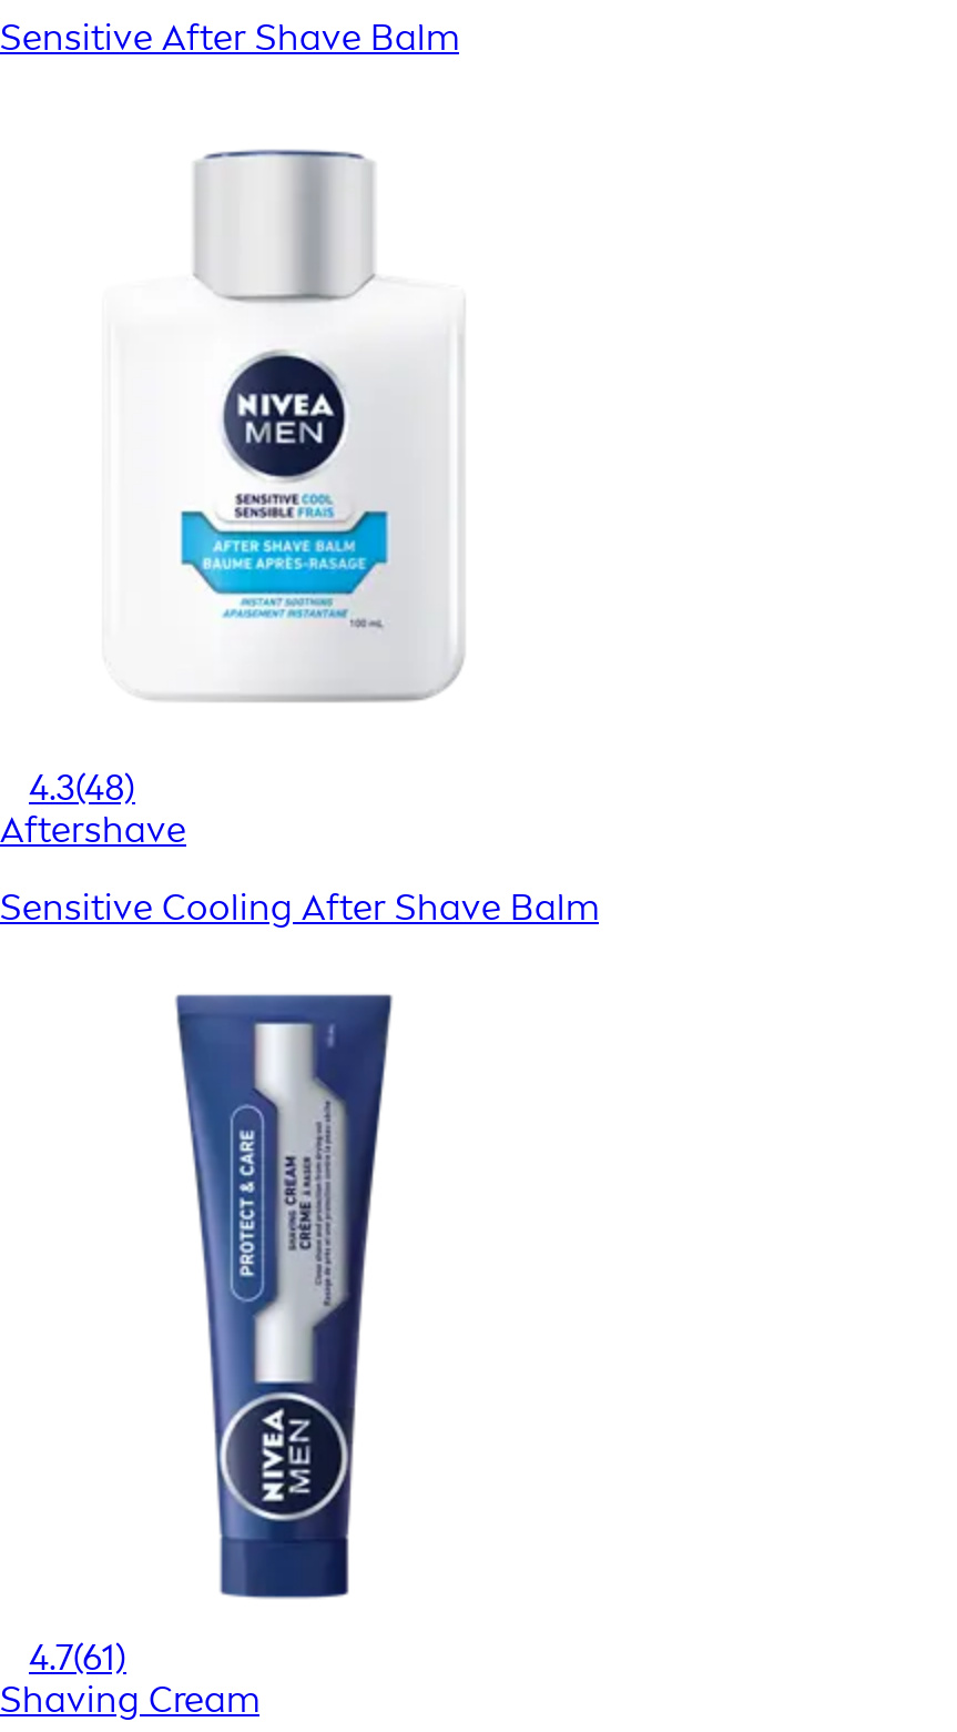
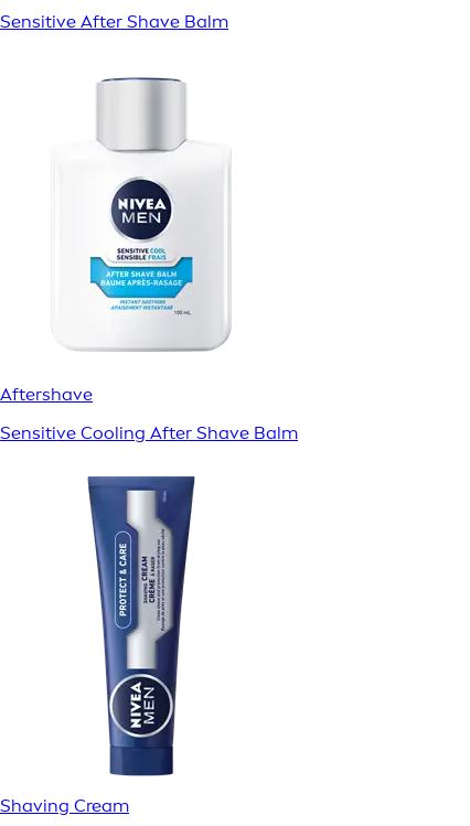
[29,767,135,809] 4.3(48) -> none
[29,1637,126,1679] 4.7(61) -> none

